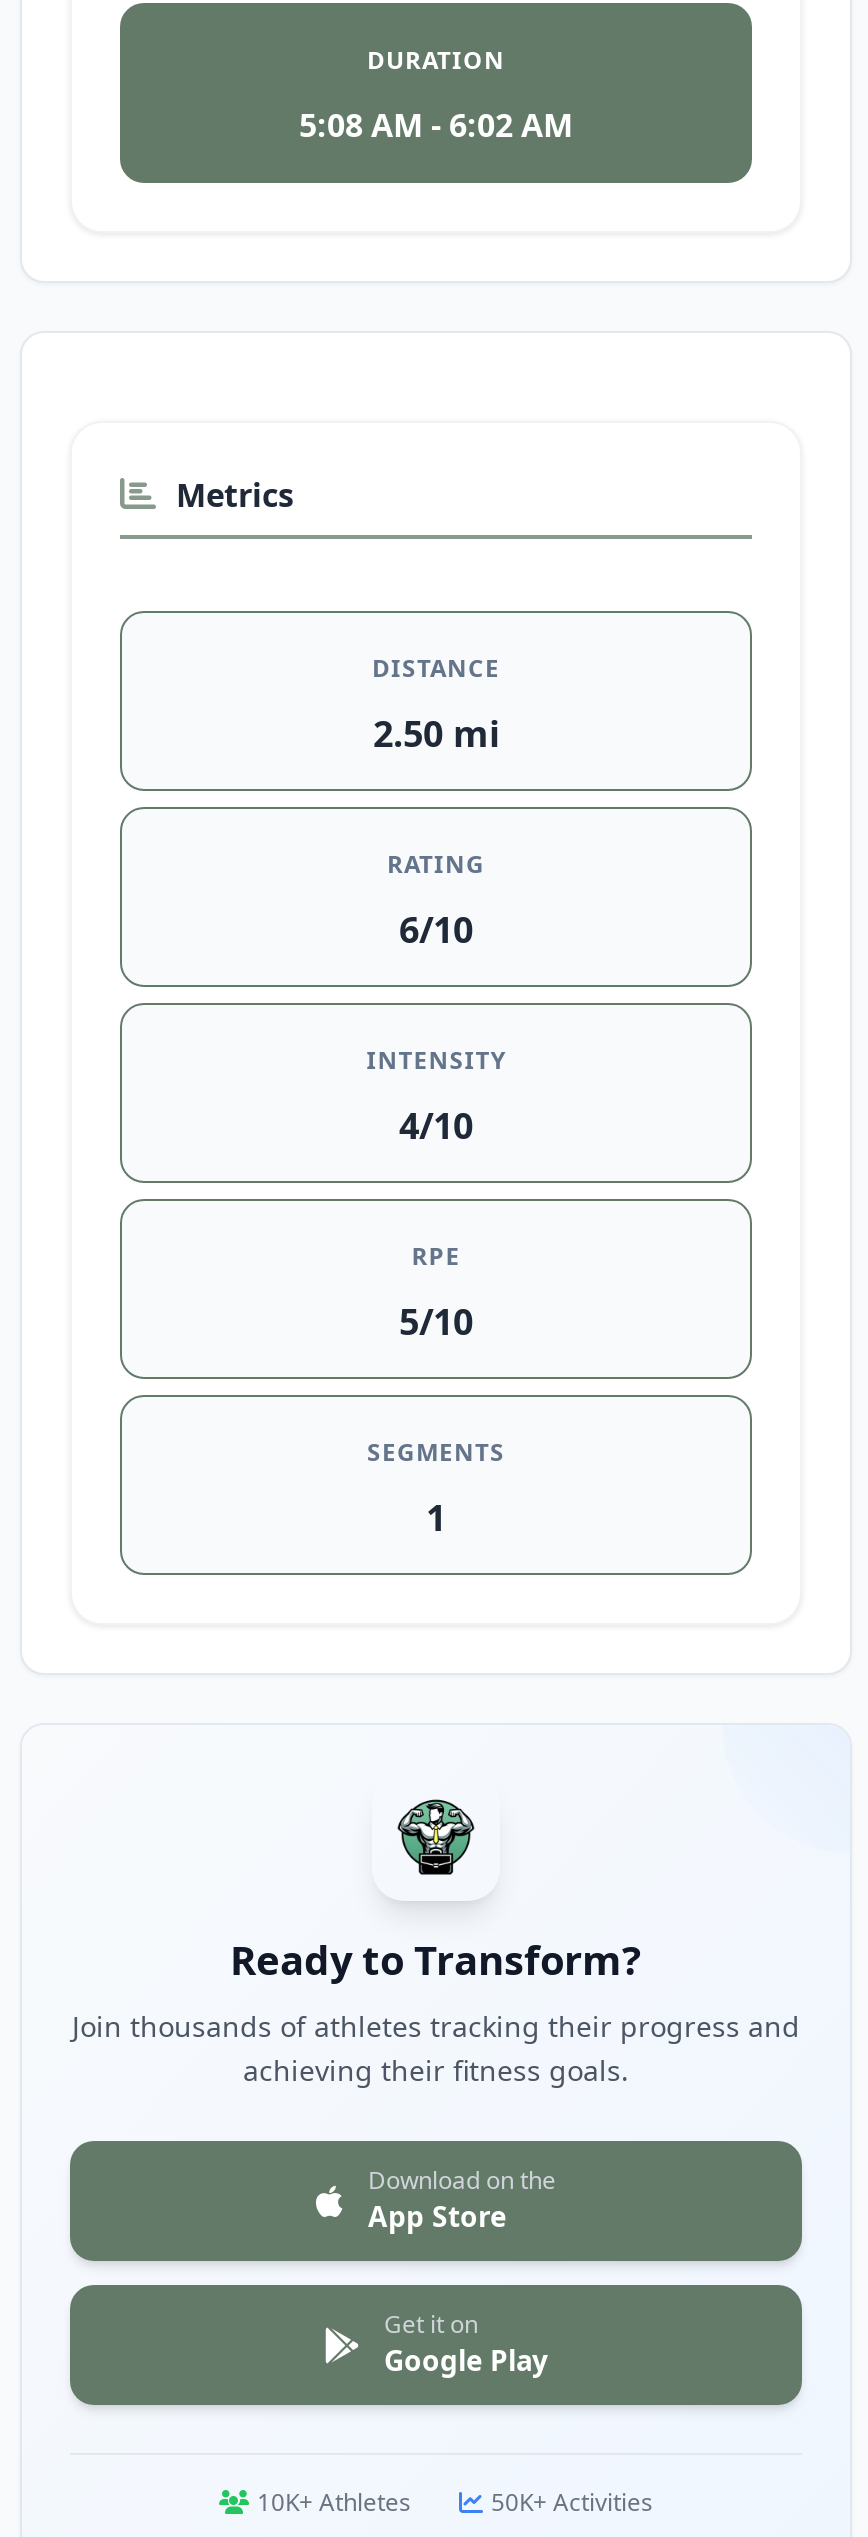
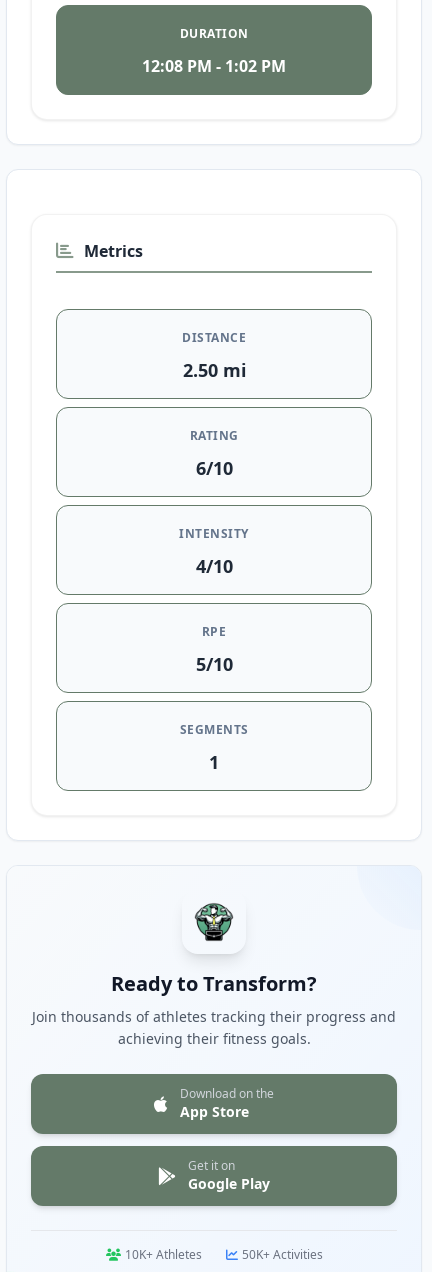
[299,103,573,147] 5:08 AM - 6:02 AM -> [142,55,286,77] 12:08 PM - 1:02 PM

